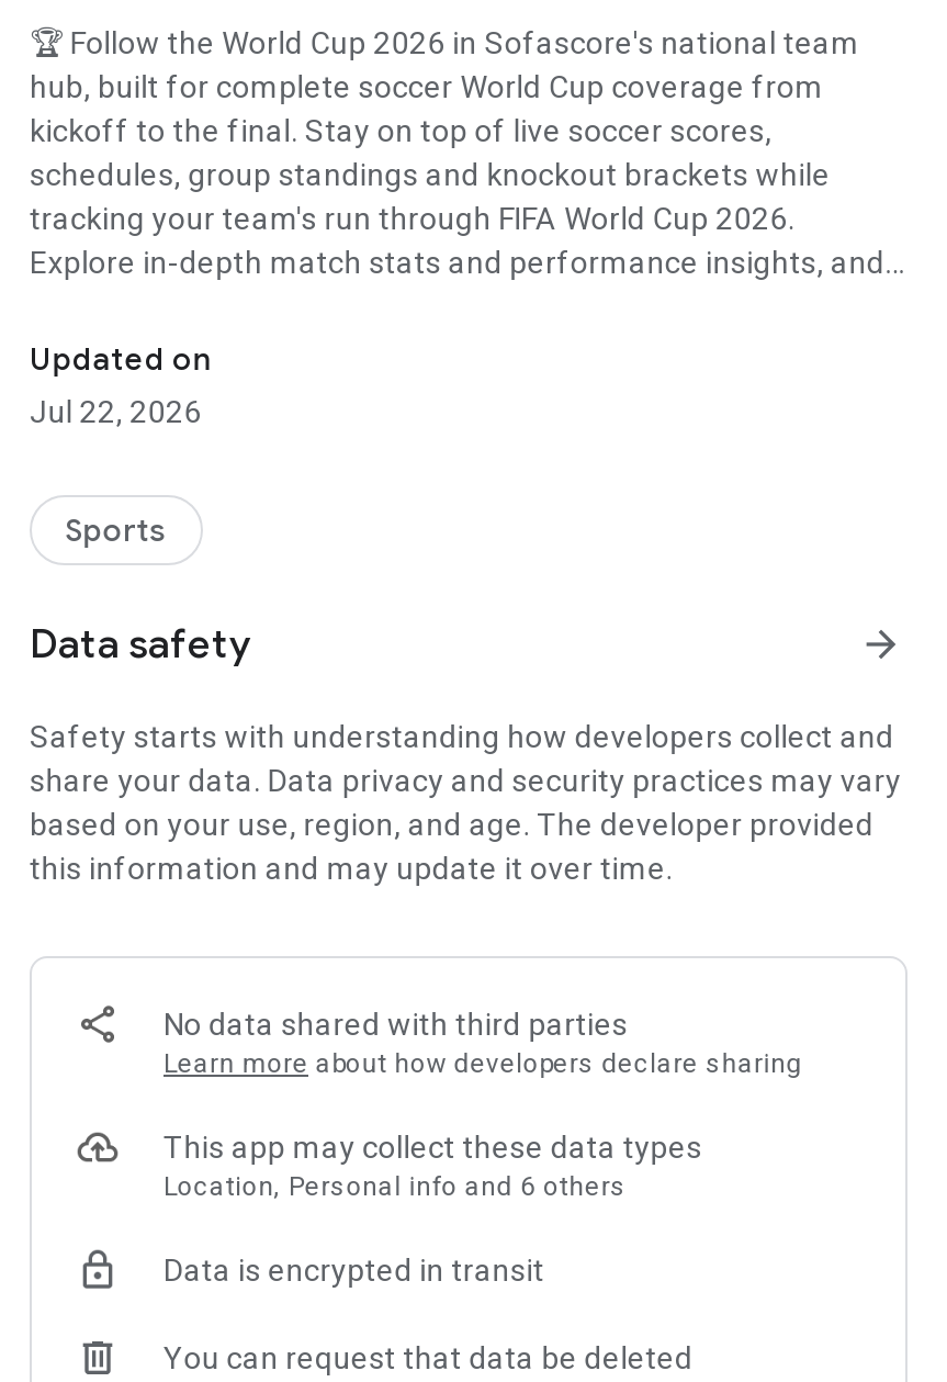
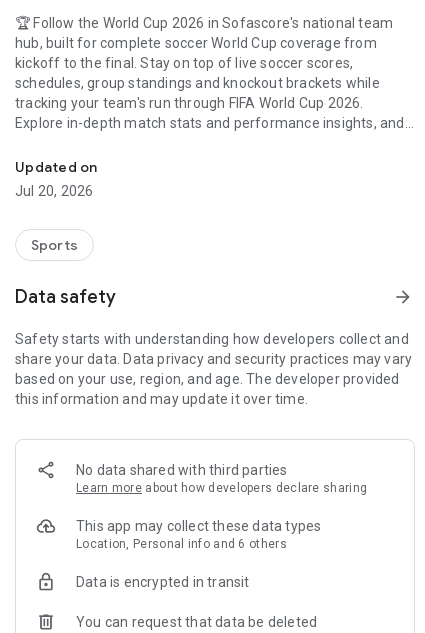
[30,394,202,429] Jul 22, 2026 -> [15,183,93,199] Jul 20, 2026

